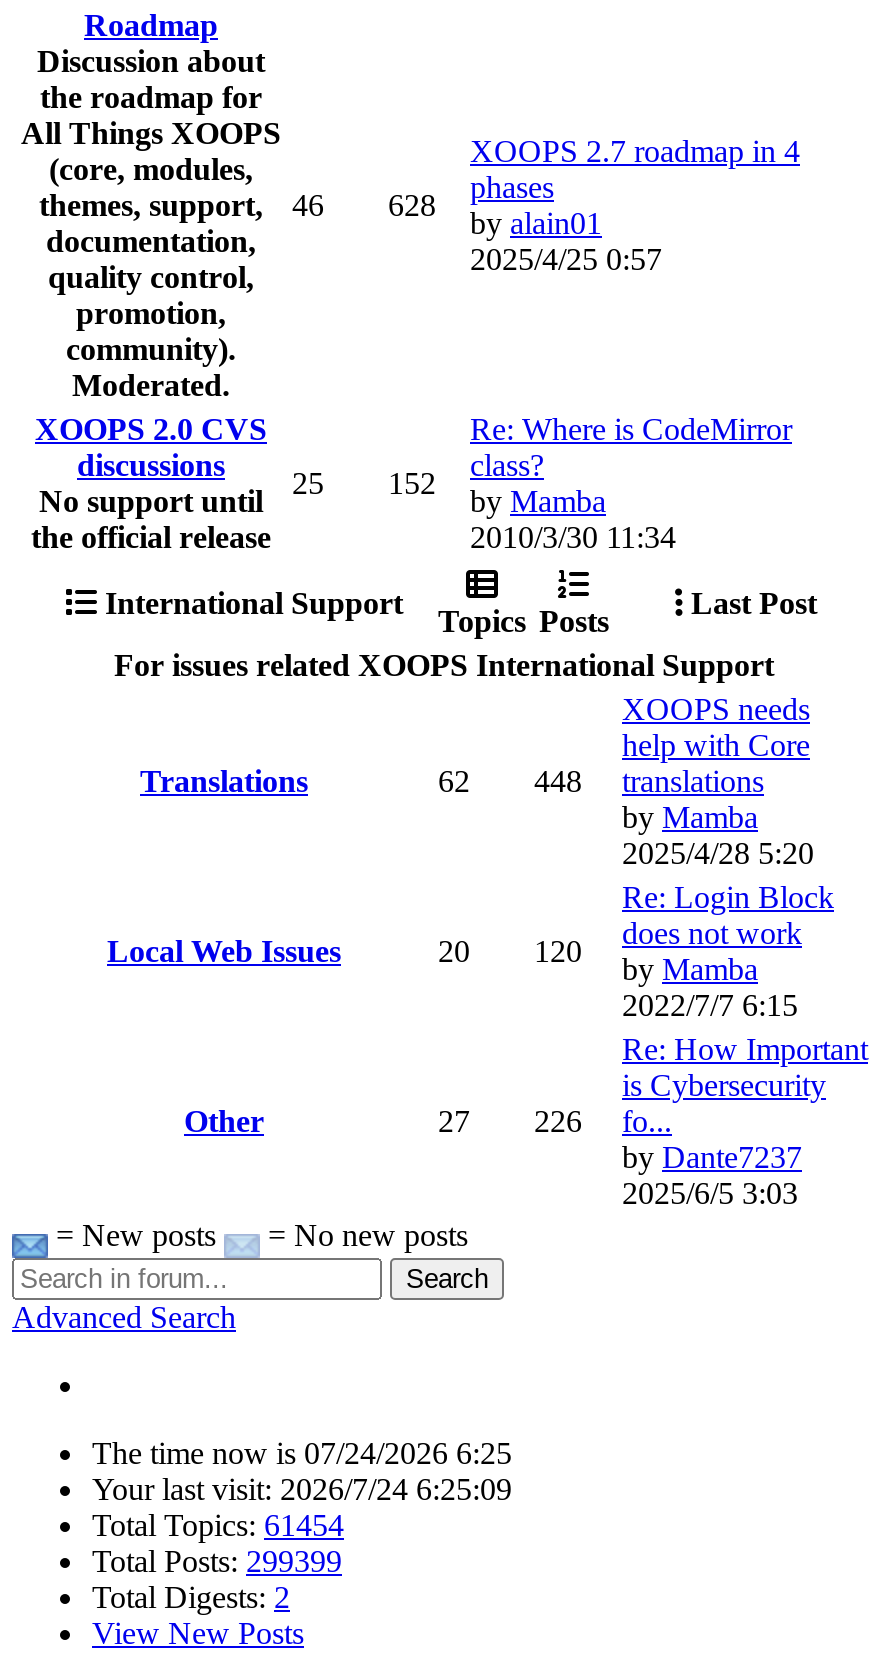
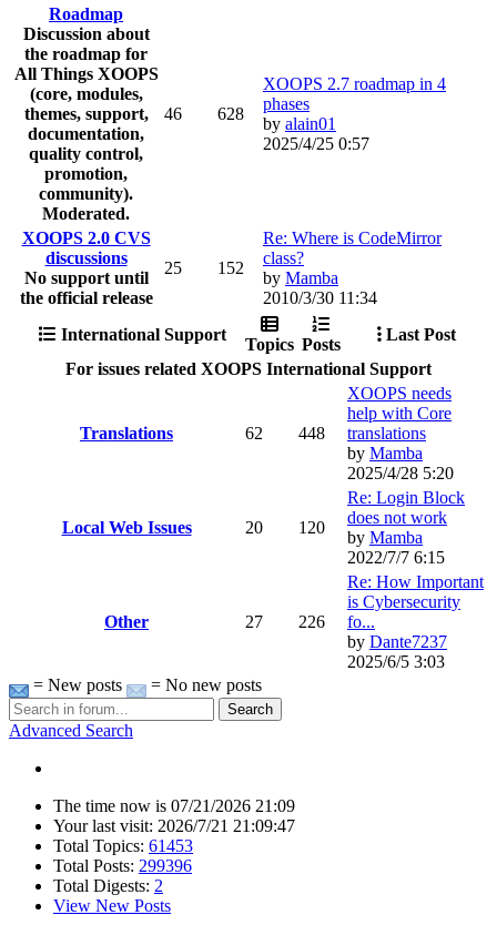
[92,1437,512,1471] The time now is 07/24/2026 6:25 -> [53,797,295,816] The time now is 07/21/2026 21:09
[92,1473,512,1507] Your last visit: 2026/7/24 6:25:09 -> [53,817,295,836] Your last visit: 2026/7/21 21:09:47
[92,1509,344,1543] Total Topics: 61454 -> [53,837,193,856] Total Topics: 61453
[92,1545,342,1579] Total Posts: 299399 -> [53,857,192,876] Total Posts: 299396

